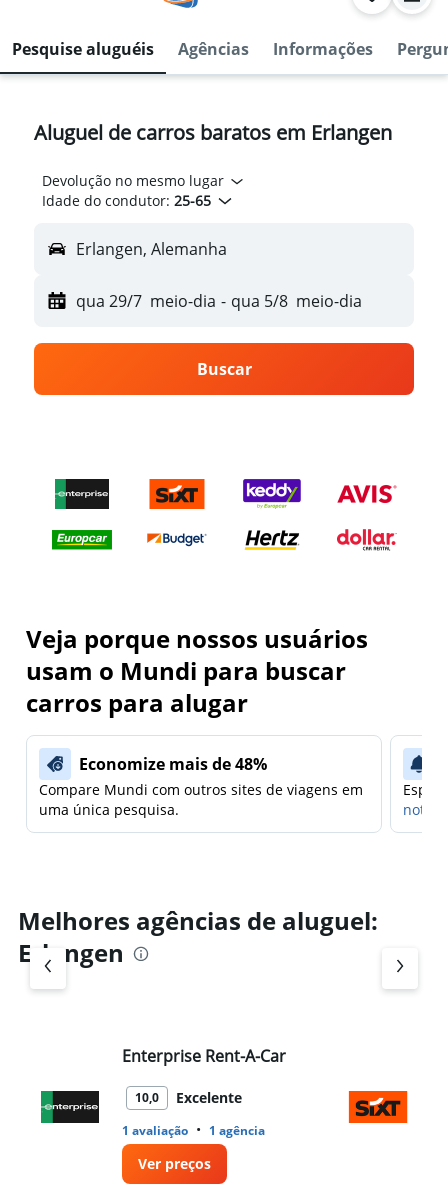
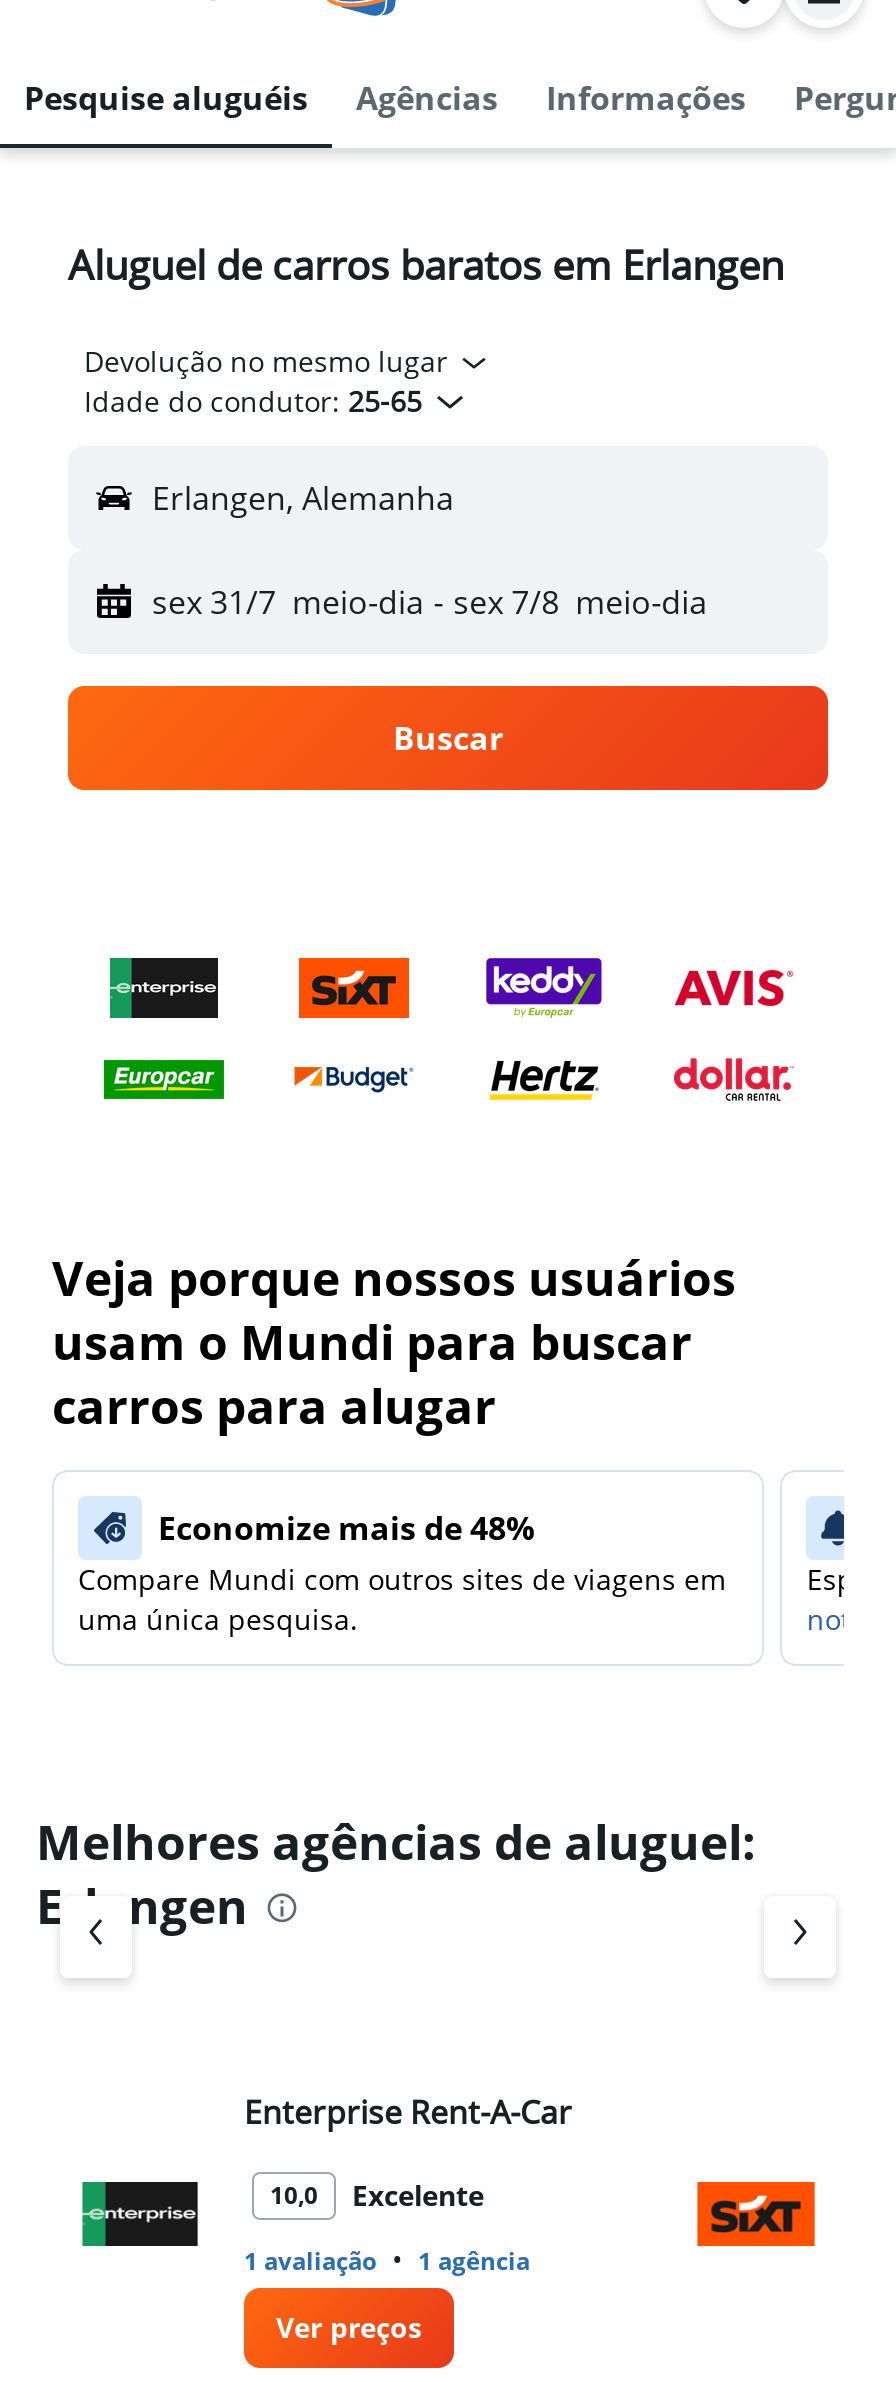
[76,290,362,312] qua 29/7 meio-dia - qua 5/8 meio-dia -> [152,580,707,624] sex 31/7 meio-dia - sex 7/8 meio-dia

